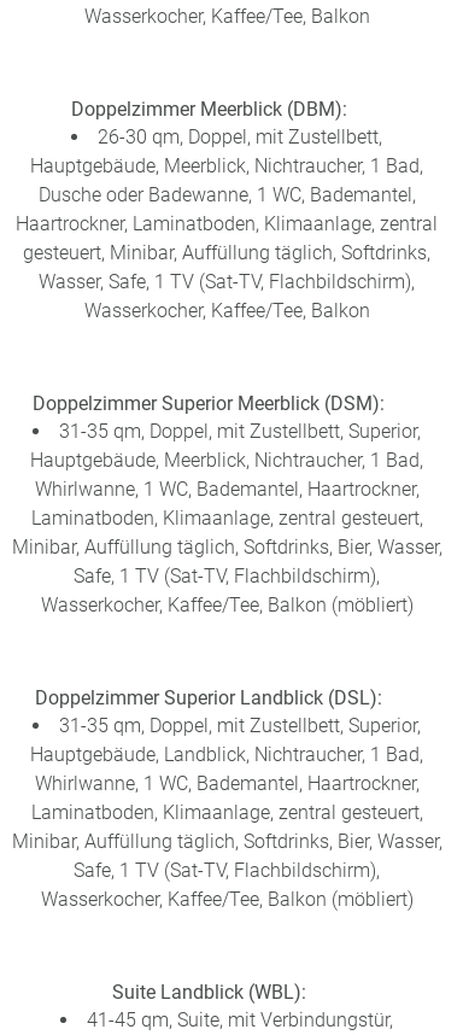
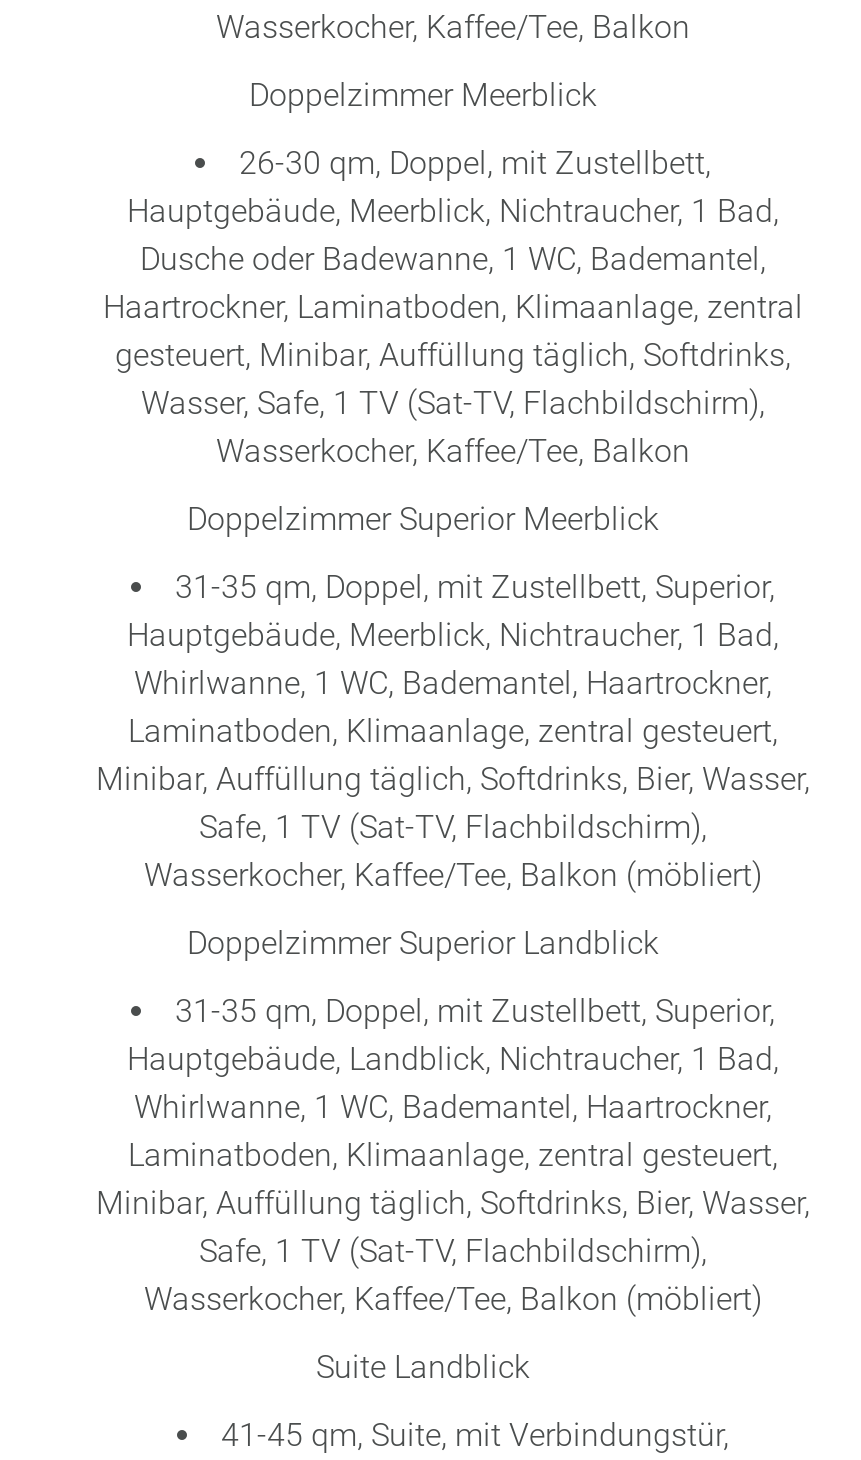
[71,98,347,121] Doppelzimmer Meerblick (DBM): -> [249,76,597,114] Doppelzimmer Meerblick
[33,392,385,415] Doppelzimmer Superior Meerblick (DSM): -> [187,500,659,538] Doppelzimmer Superior Meerblick
[35,686,382,709] Doppelzimmer Superior Landblick (DSL): -> [187,924,659,962] Doppelzimmer Superior Landblick
[112,981,306,1004] Suite Landblick (WBL): -> [316,1348,530,1386] Suite Landblick

